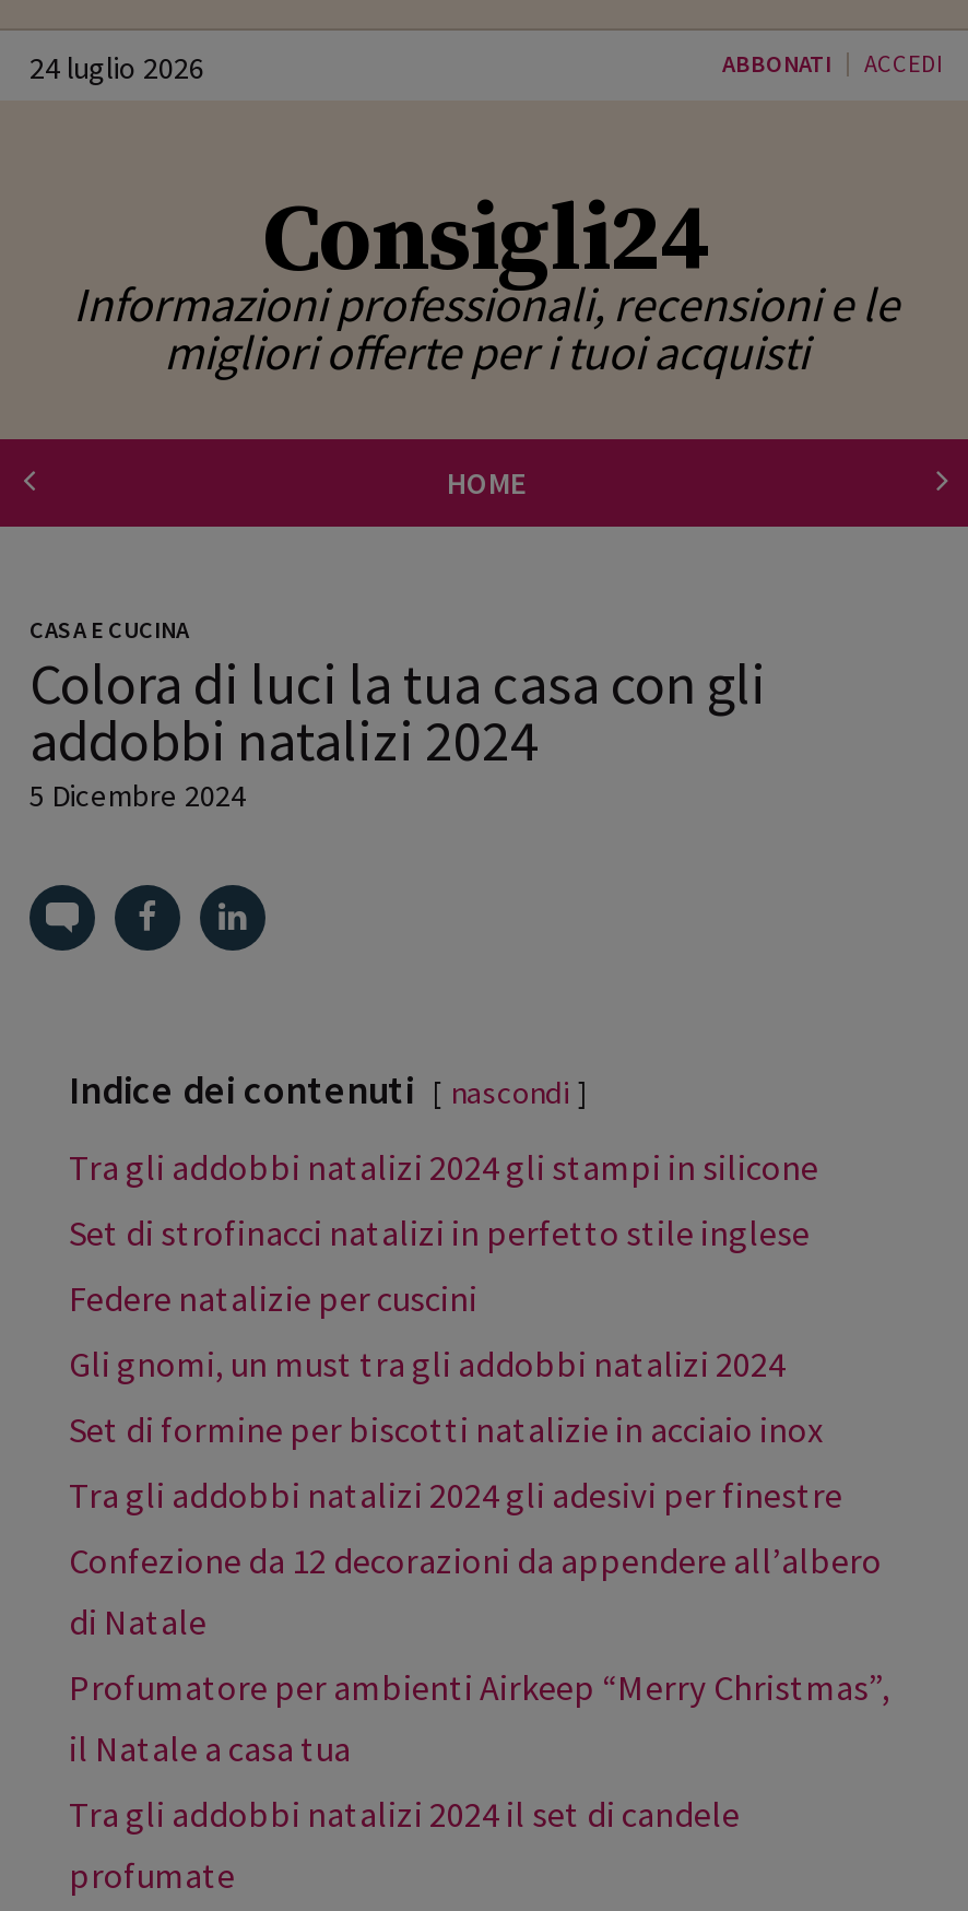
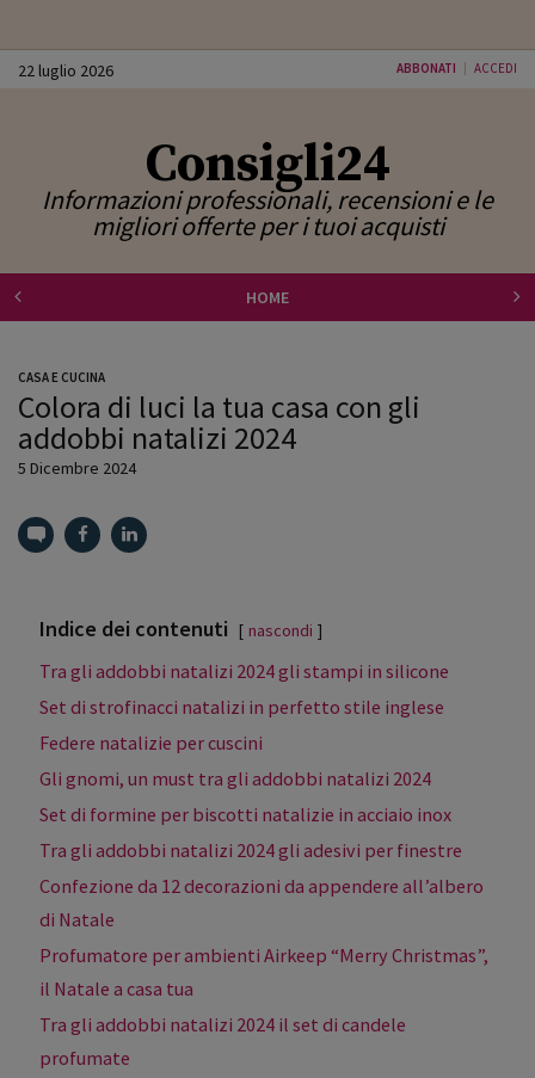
[29,48,204,87] 24 luglio 2026 -> [18,60,113,81] 22 luglio 2026

